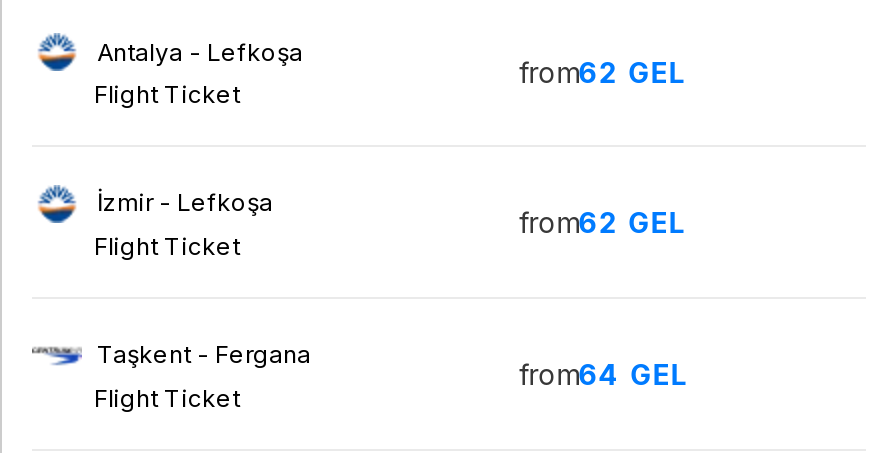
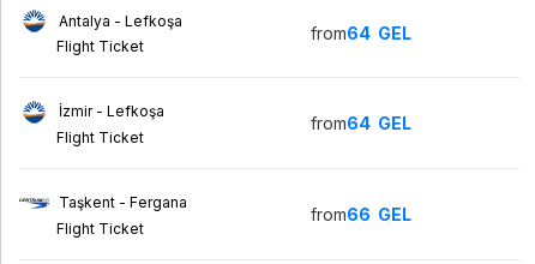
[518,54,684,88] from62 GEL -> [311,22,412,43] from64 GEL
[518,205,684,239] from62 GEL -> [311,113,412,133] from64 GEL
[518,357,686,391] from64 GEL -> [311,204,412,224] from66 GEL

